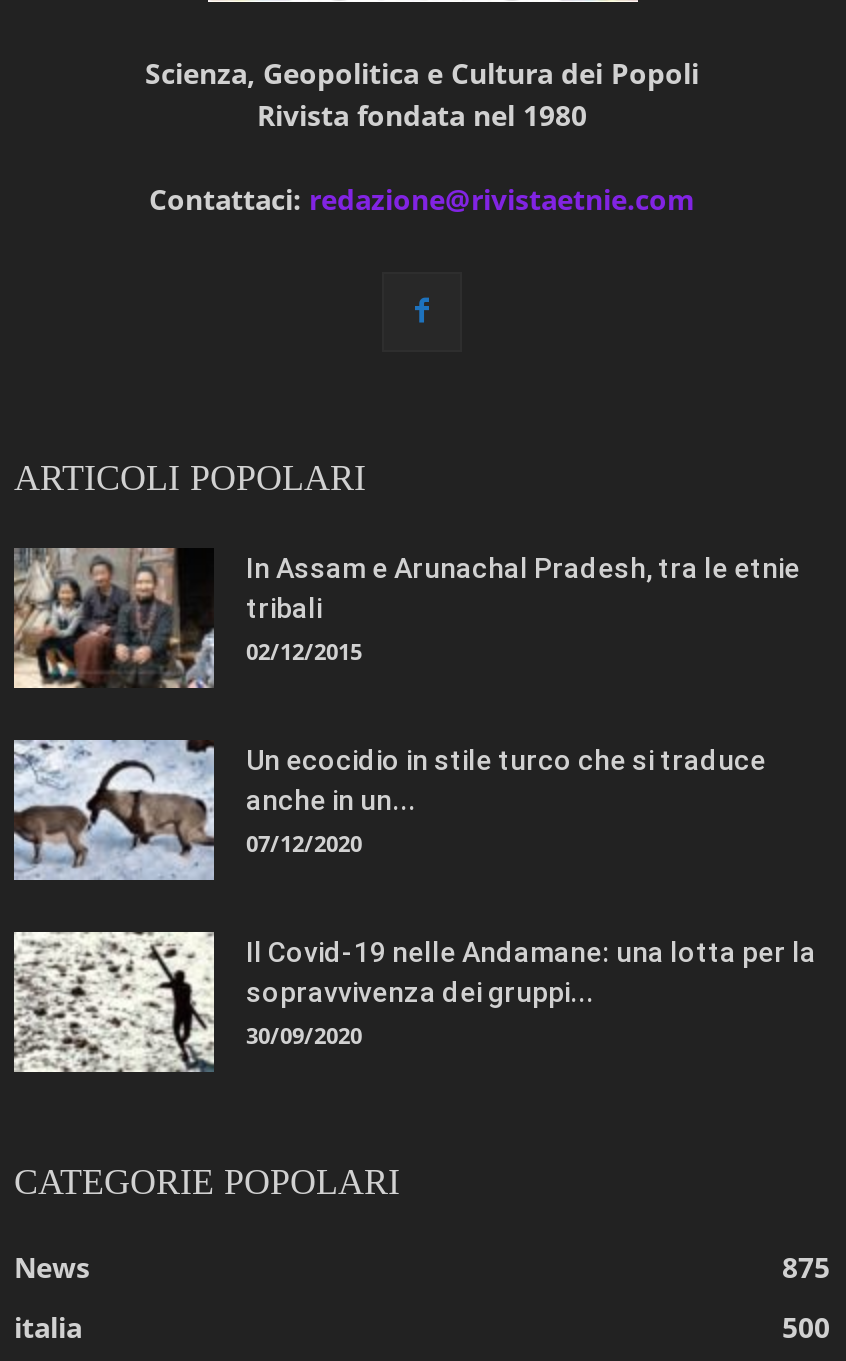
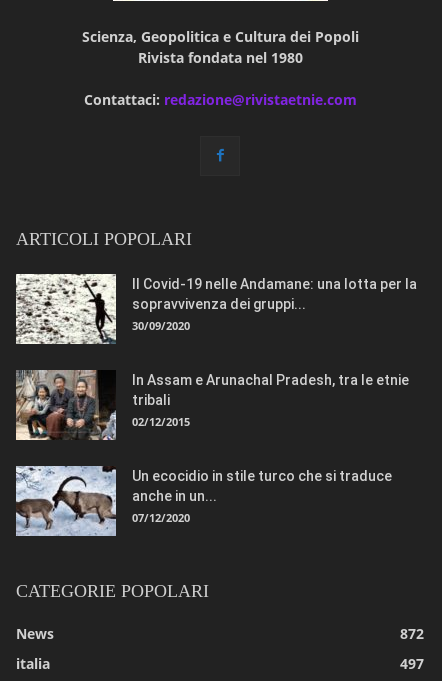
moved [10,544,800,857] -> [14,368,409,524]: [image] | In Assam e Arunachal Pradesh, tra le etnie | tribali | 02/12/2015 | Un ecocidio in stile turco che si traduce | anche in un... | 07/12/2020
moved [12,930,816,1072] -> [15,273,417,345]: [image] | Il Covid-19 nelle Andamane: una lotta per la | sopravvivenza dei gruppi... | 30/09/2020
[782,1247,830,1285] 875 -> [400,623,424,642] 872
[782,1307,830,1345] 500 -> [400,653,424,672] 497

